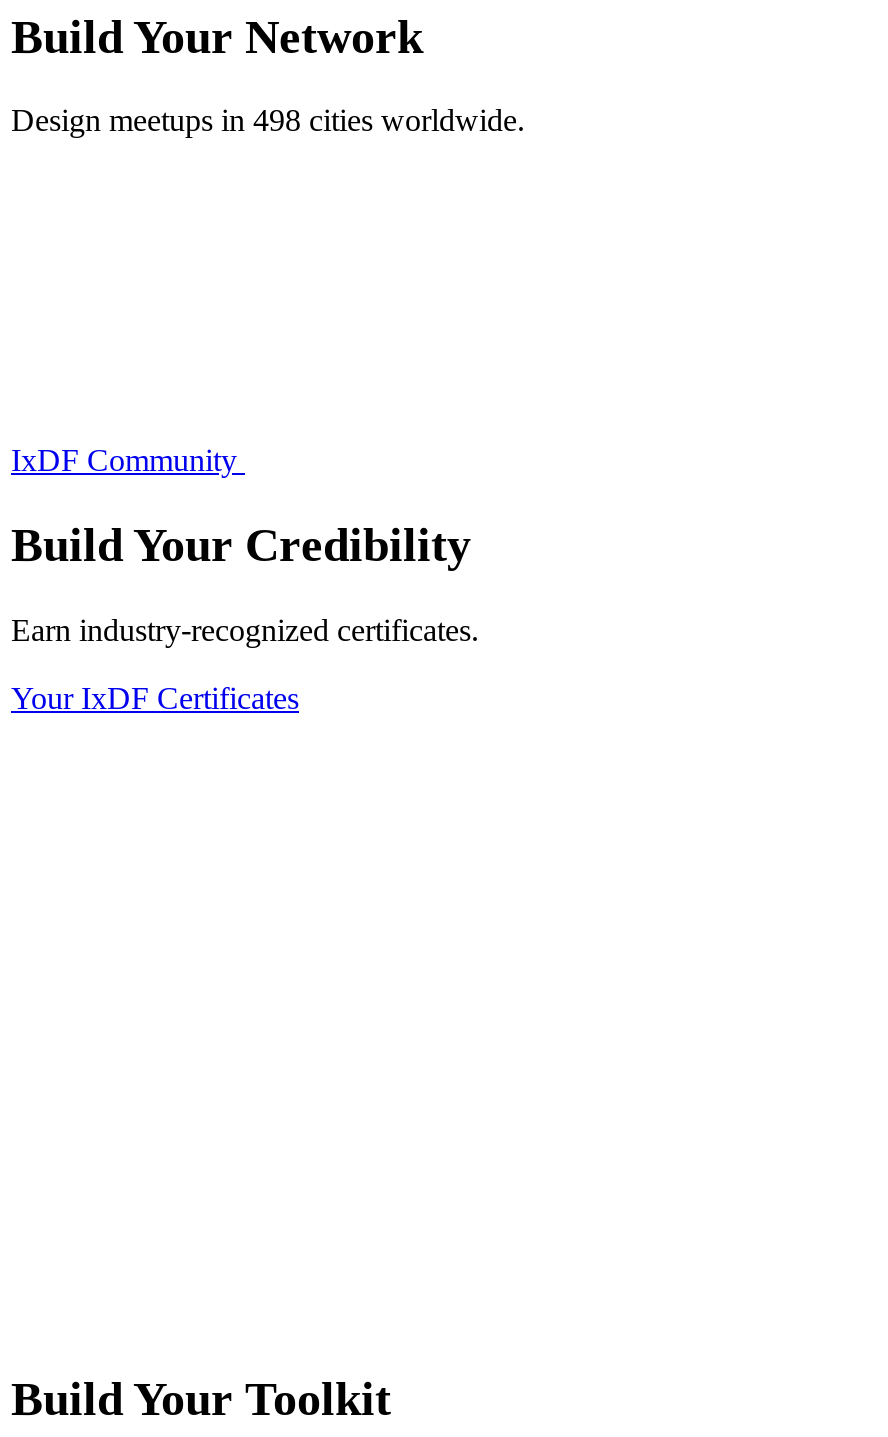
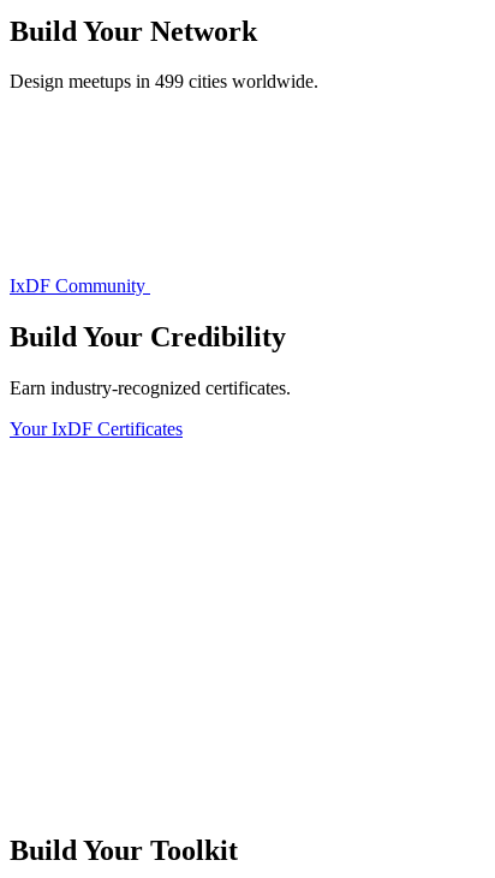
[11,104,525,138] Design meetups in 498 cities worldwide. -> [10,71,318,92] Design meetups in 499 cities worldwide.

